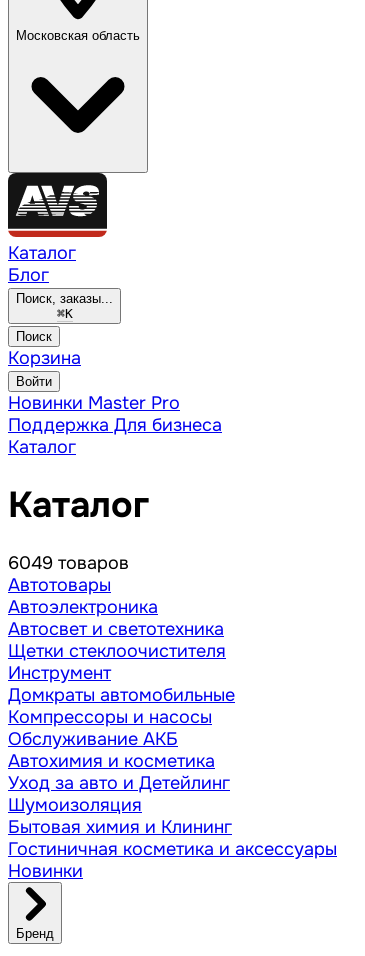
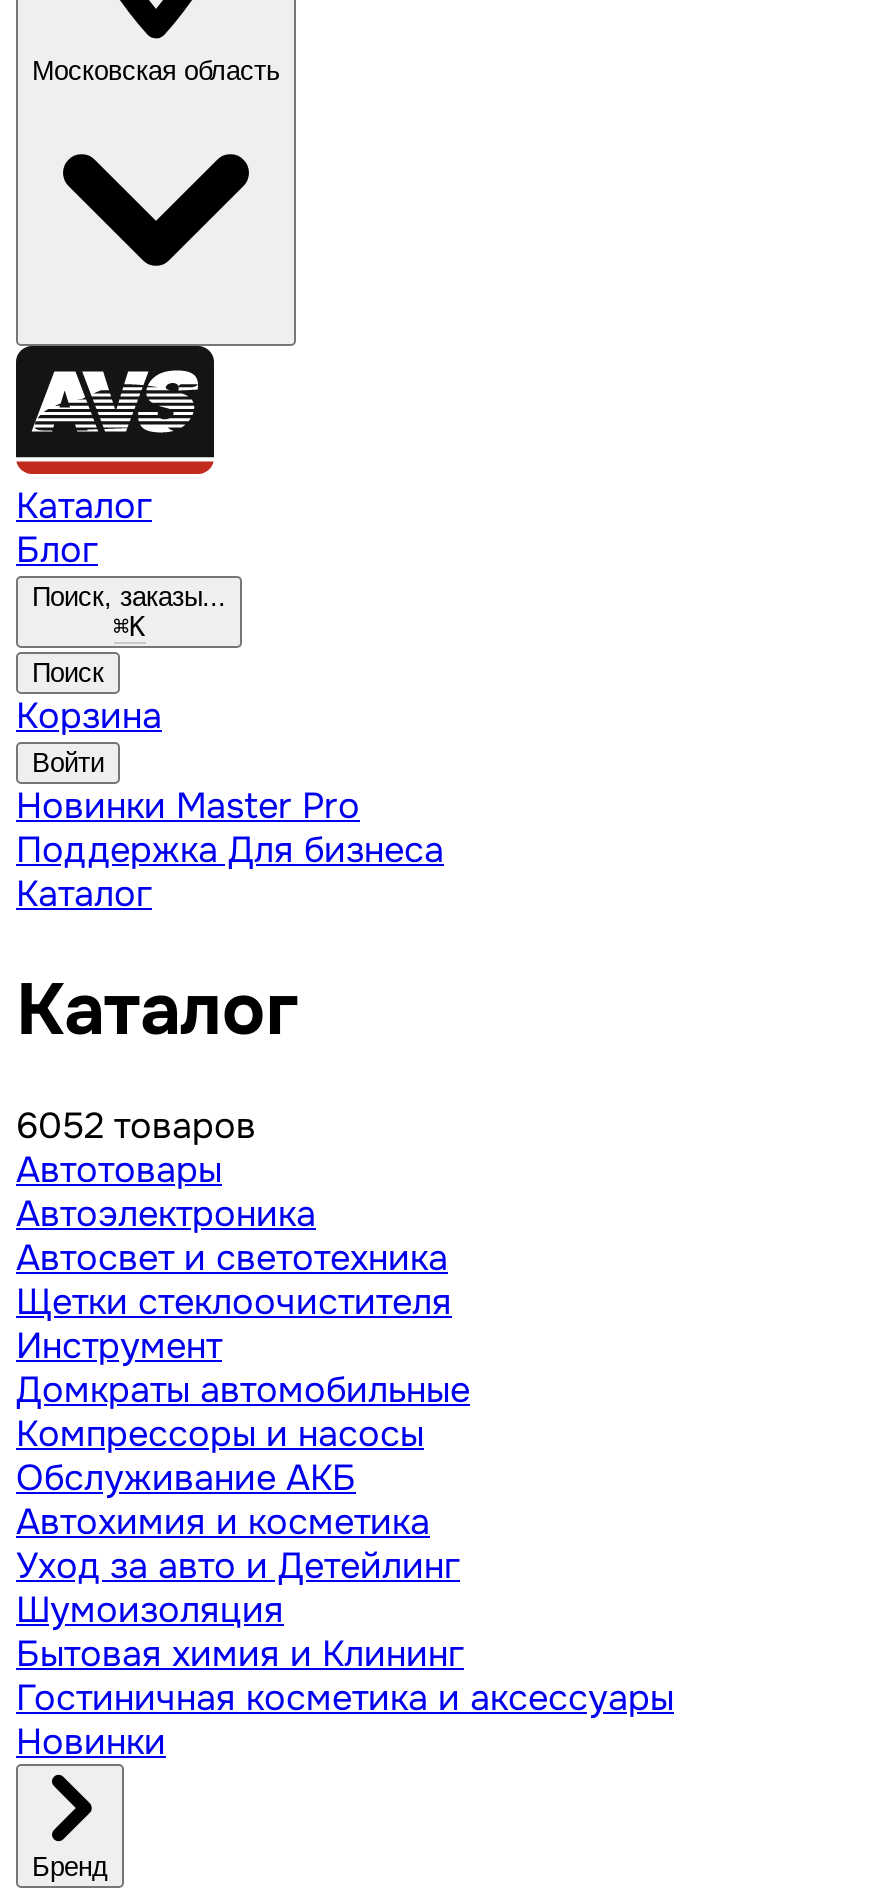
[8,552,129,574] 6049 товаров -> [16,1104,256,1148] 6052 товаров

